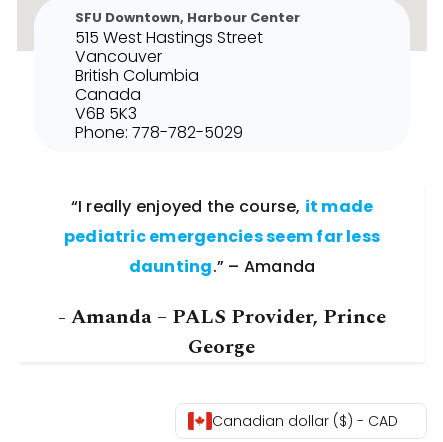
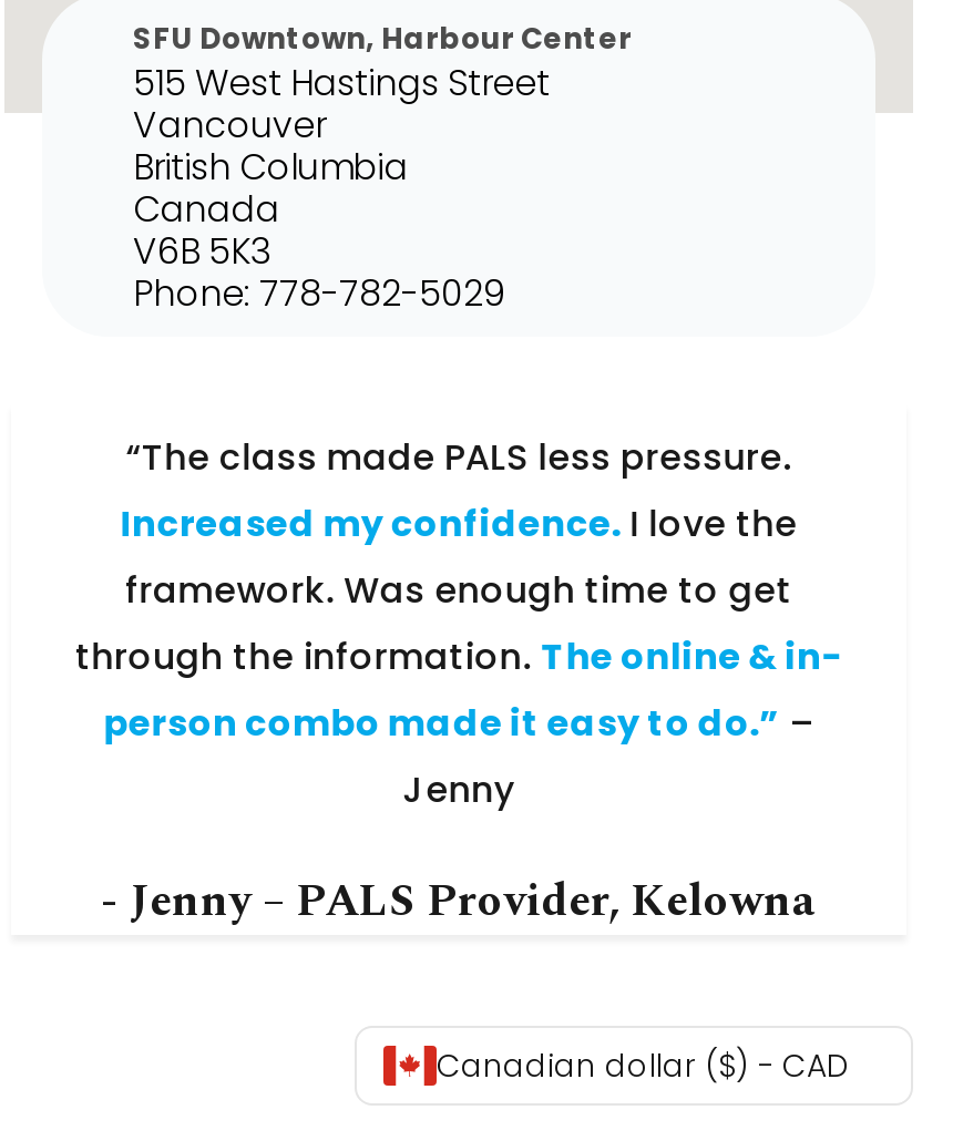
[64,195,380,278] “I really enjoyed the course, it made | pediatric emergencies seem far less | daunting.” – Amanda -> [76,431,842,814] “The class made PALS less pressure. | Increased my confidence. I love the | framework. Was enough time to get | through the information. The online & in- | person combo made it easy to do.” – | Jenny
[58,302,386,362] - Amanda – PALS Provider, Prince | George -> [101,868,817,934] - Jenny – PALS Provider, Kelowna

